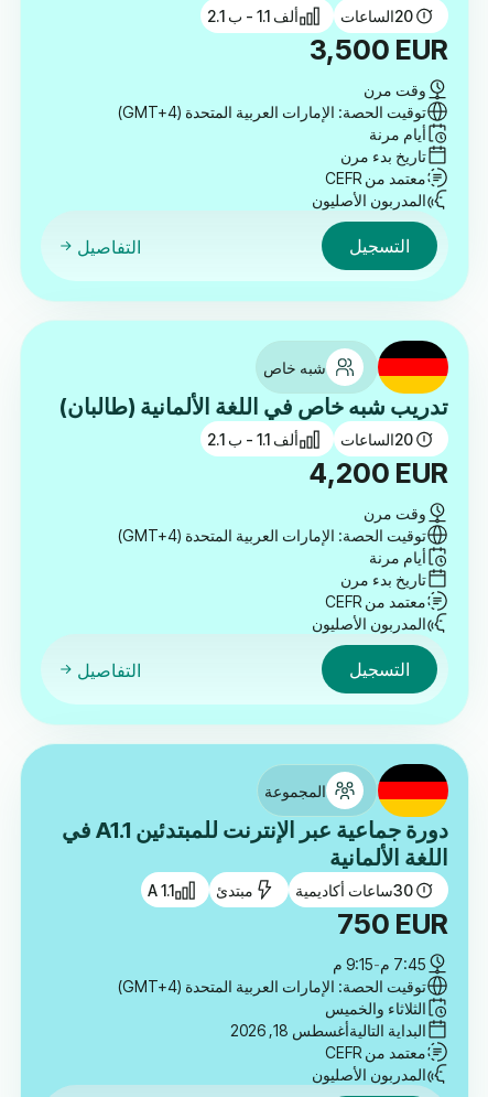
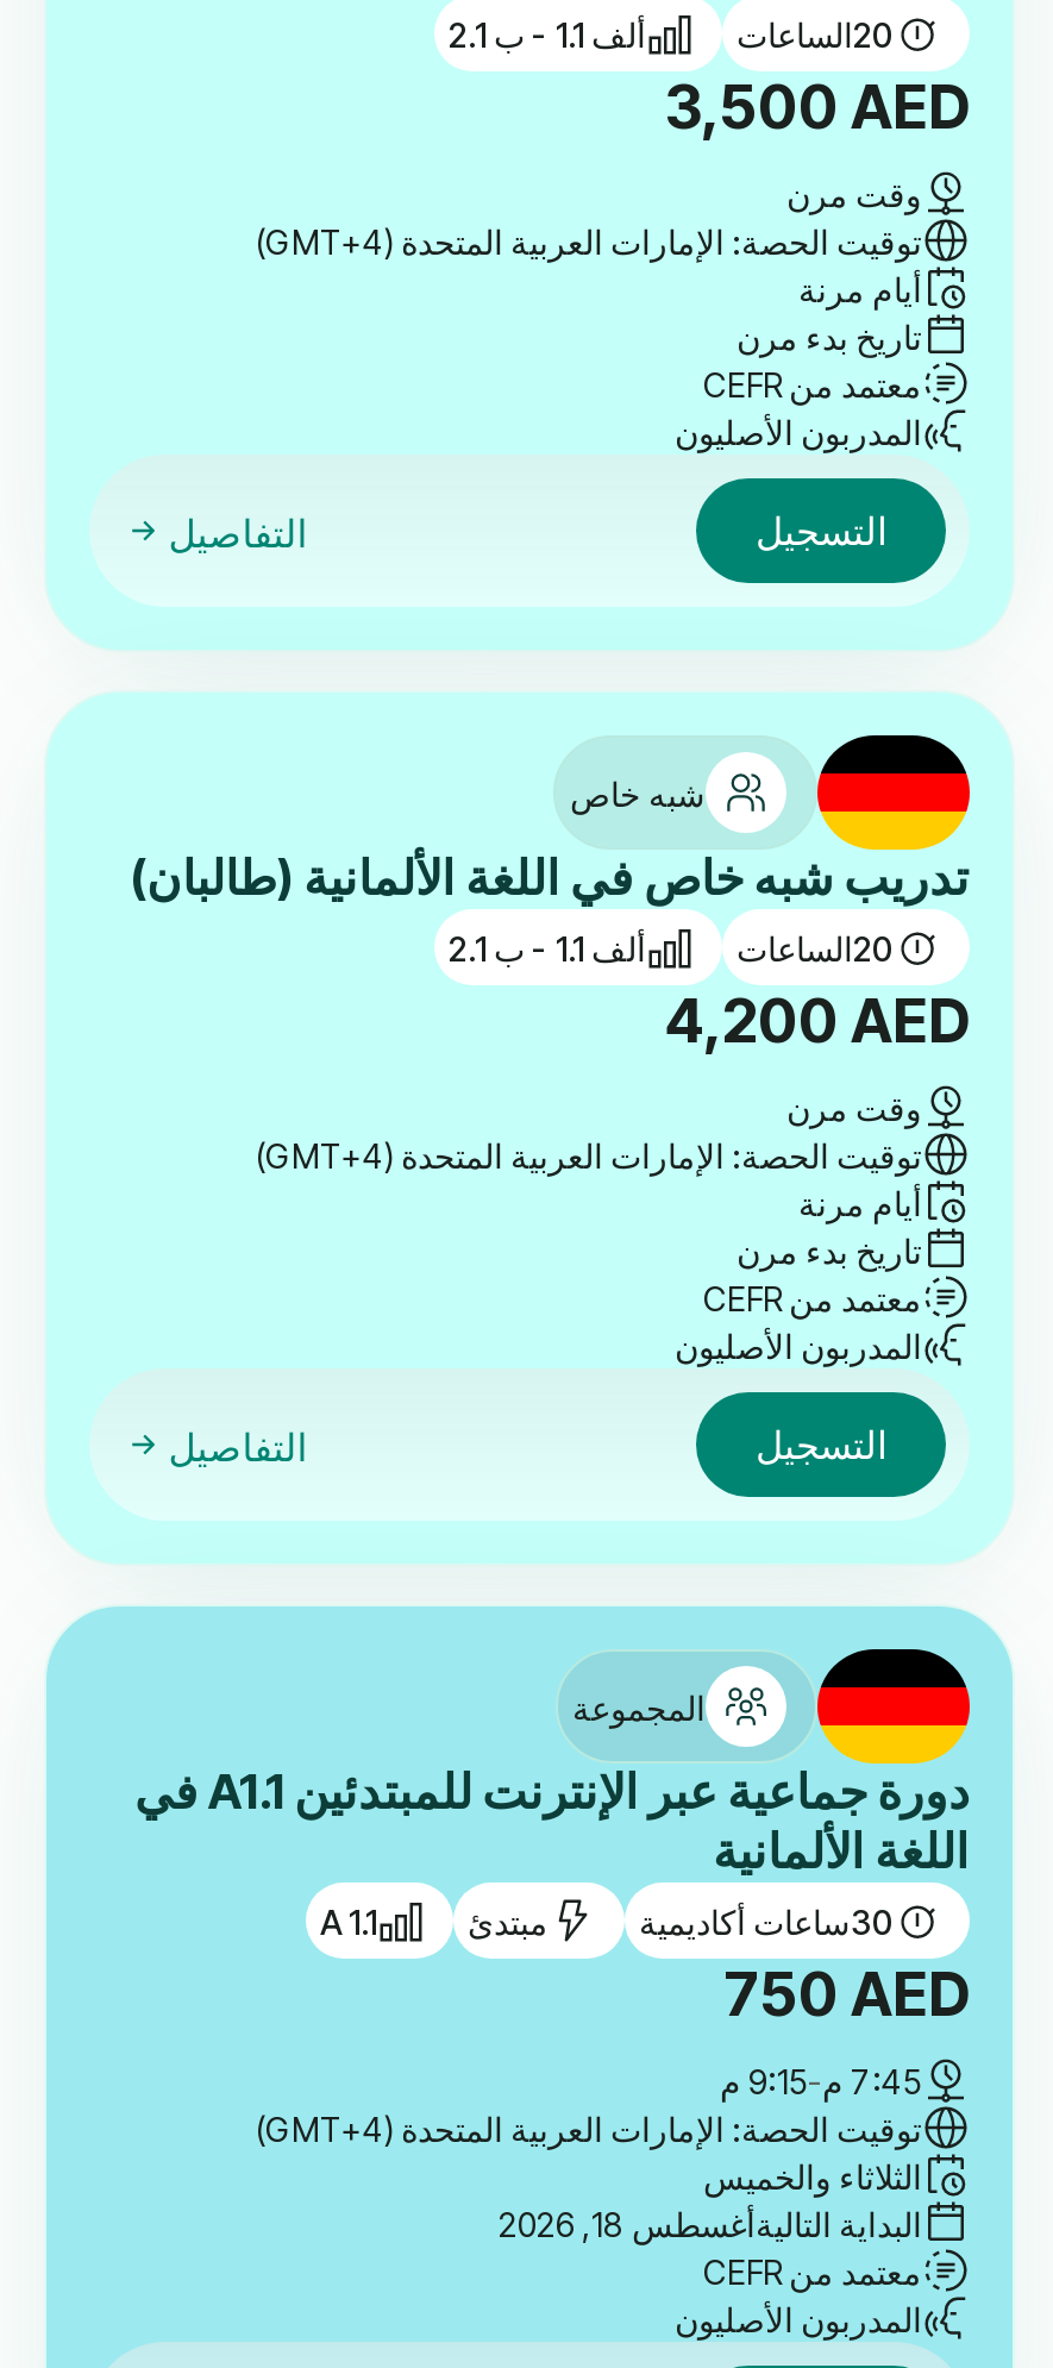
[310,33,448,66] 3,500 EUR -> [665,71,970,143] 3,500 AED
[310,456,448,490] 4,200 EUR -> [665,985,970,1057] 4,200 AED
[337,907,448,940] 750 EUR -> [725,1959,970,2030] 750 AED

